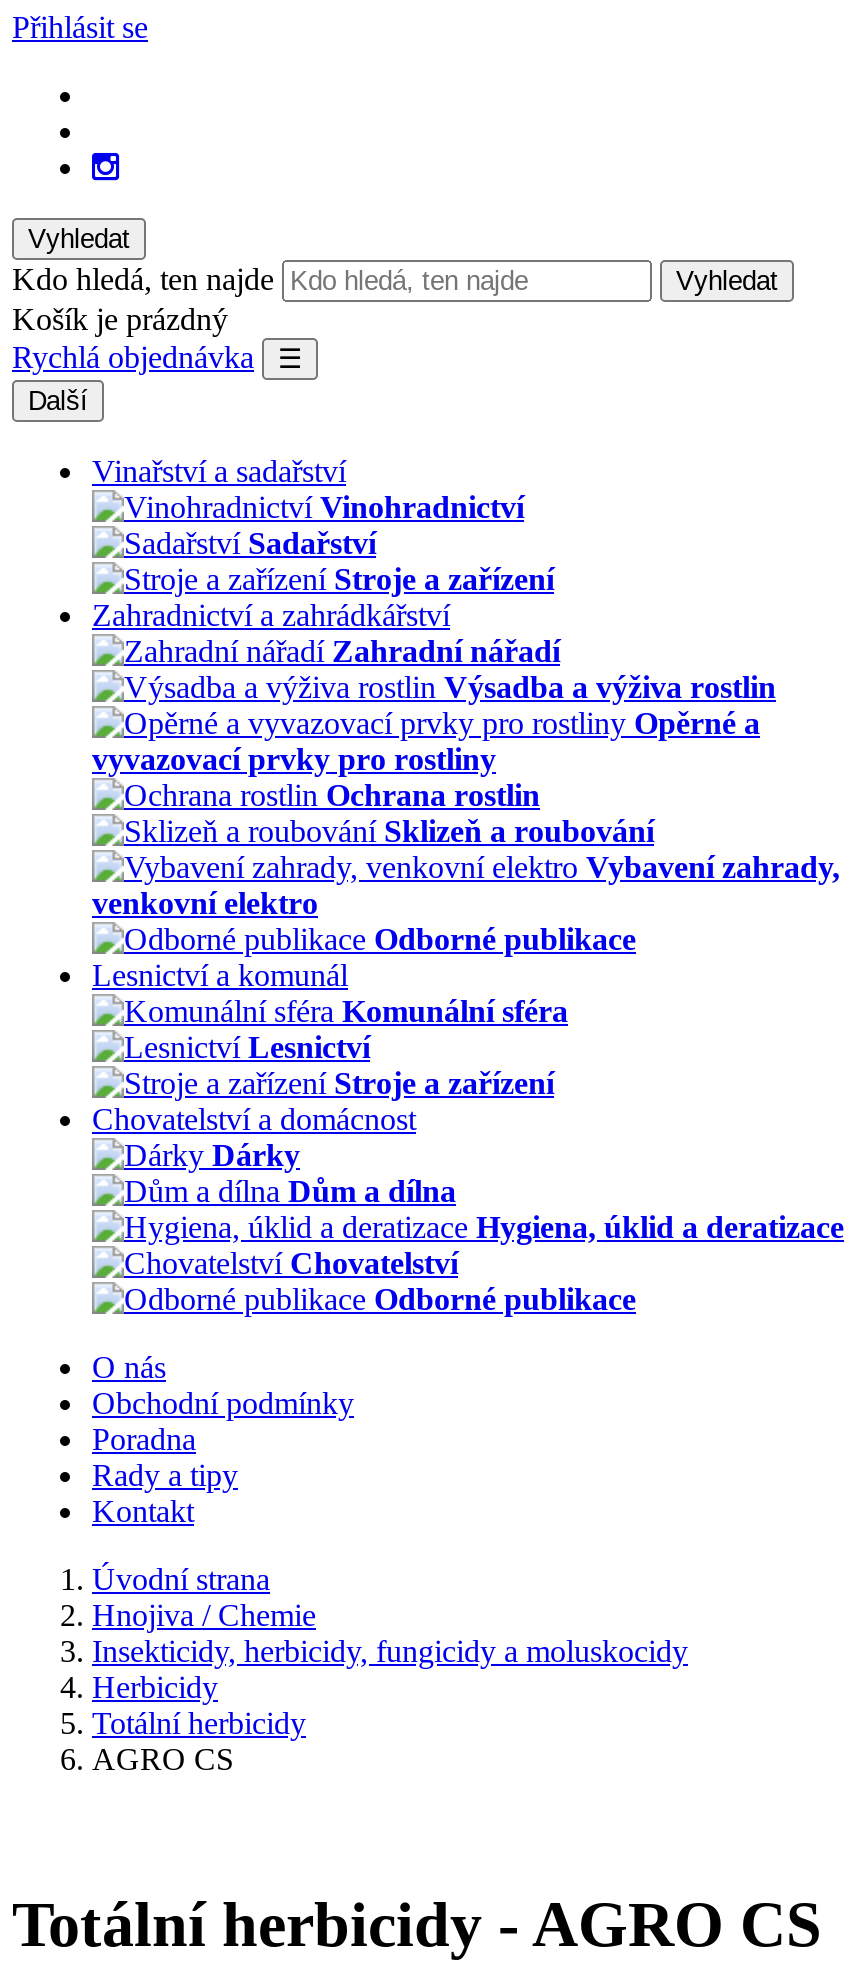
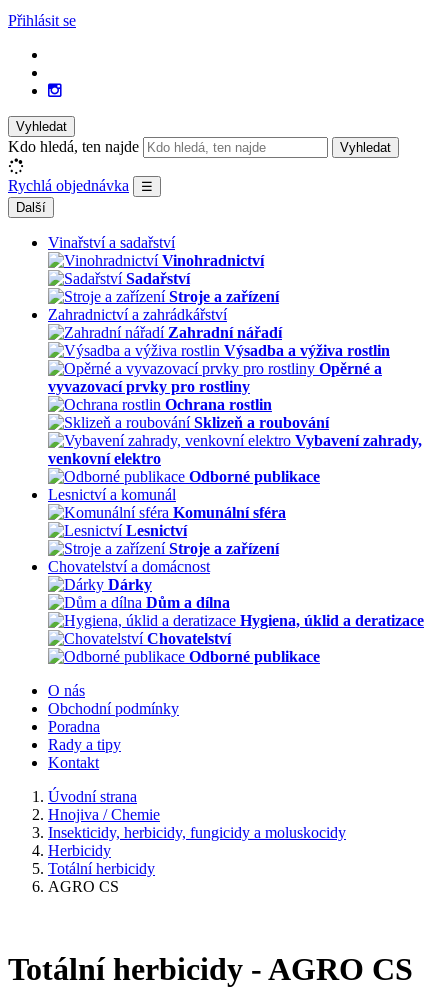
[12,302,228,336] Košík je prázdný -> none

